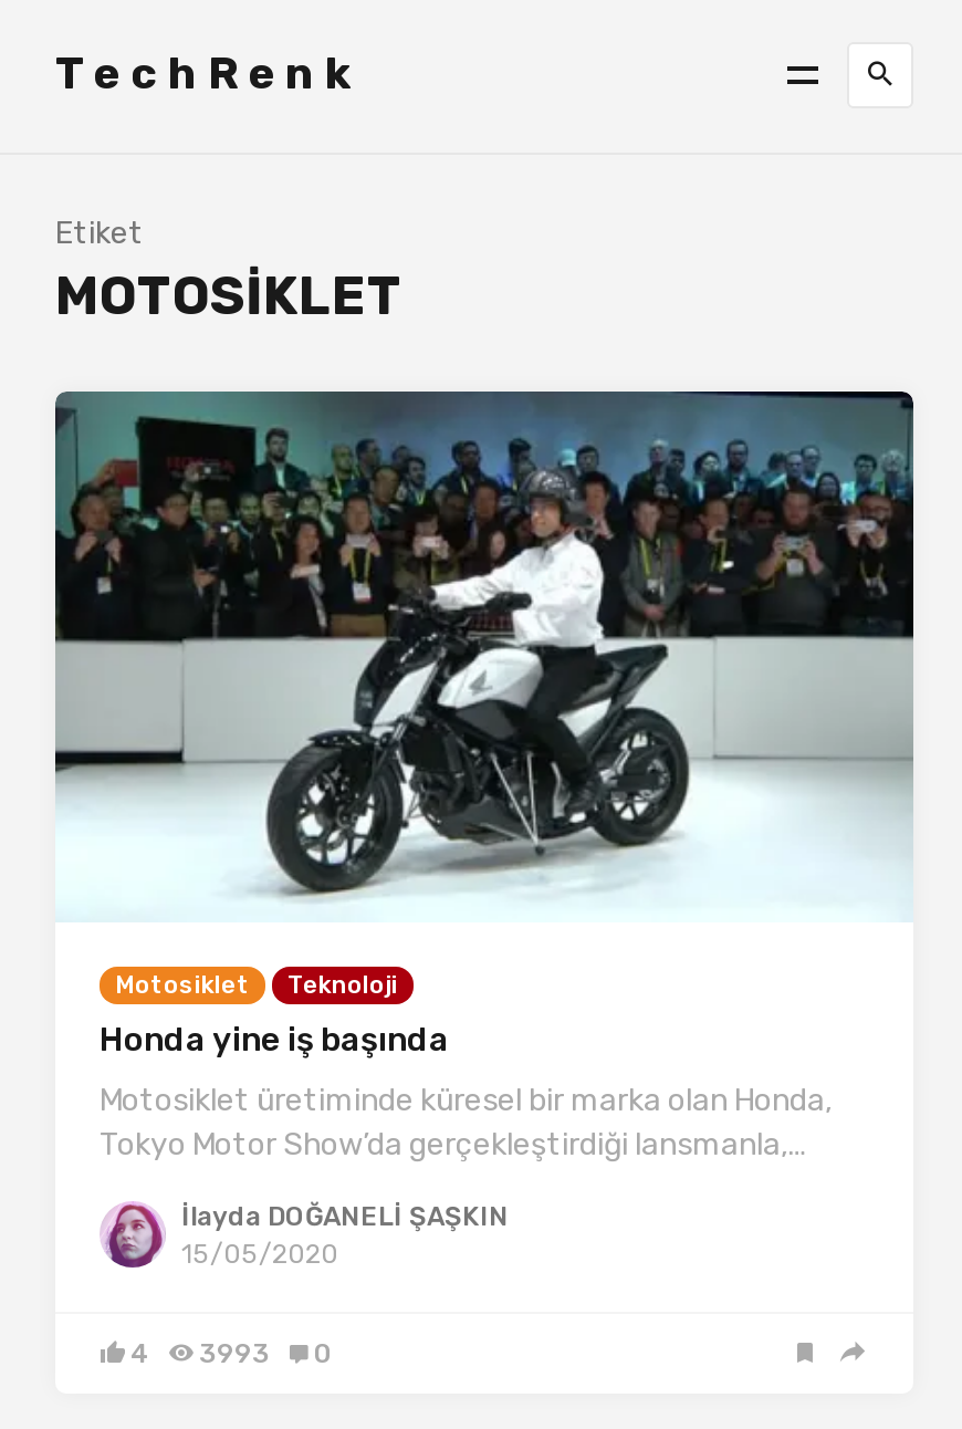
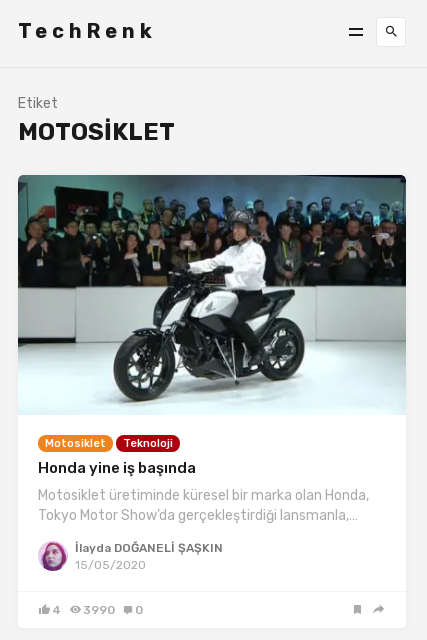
[130,1339,332,1370] 4 3993 0 -> [52,603,143,617] 4 3990 0

